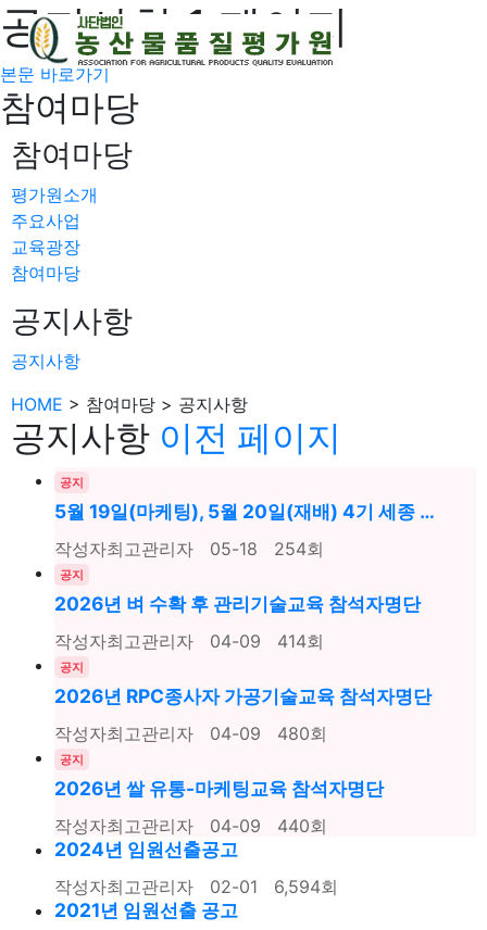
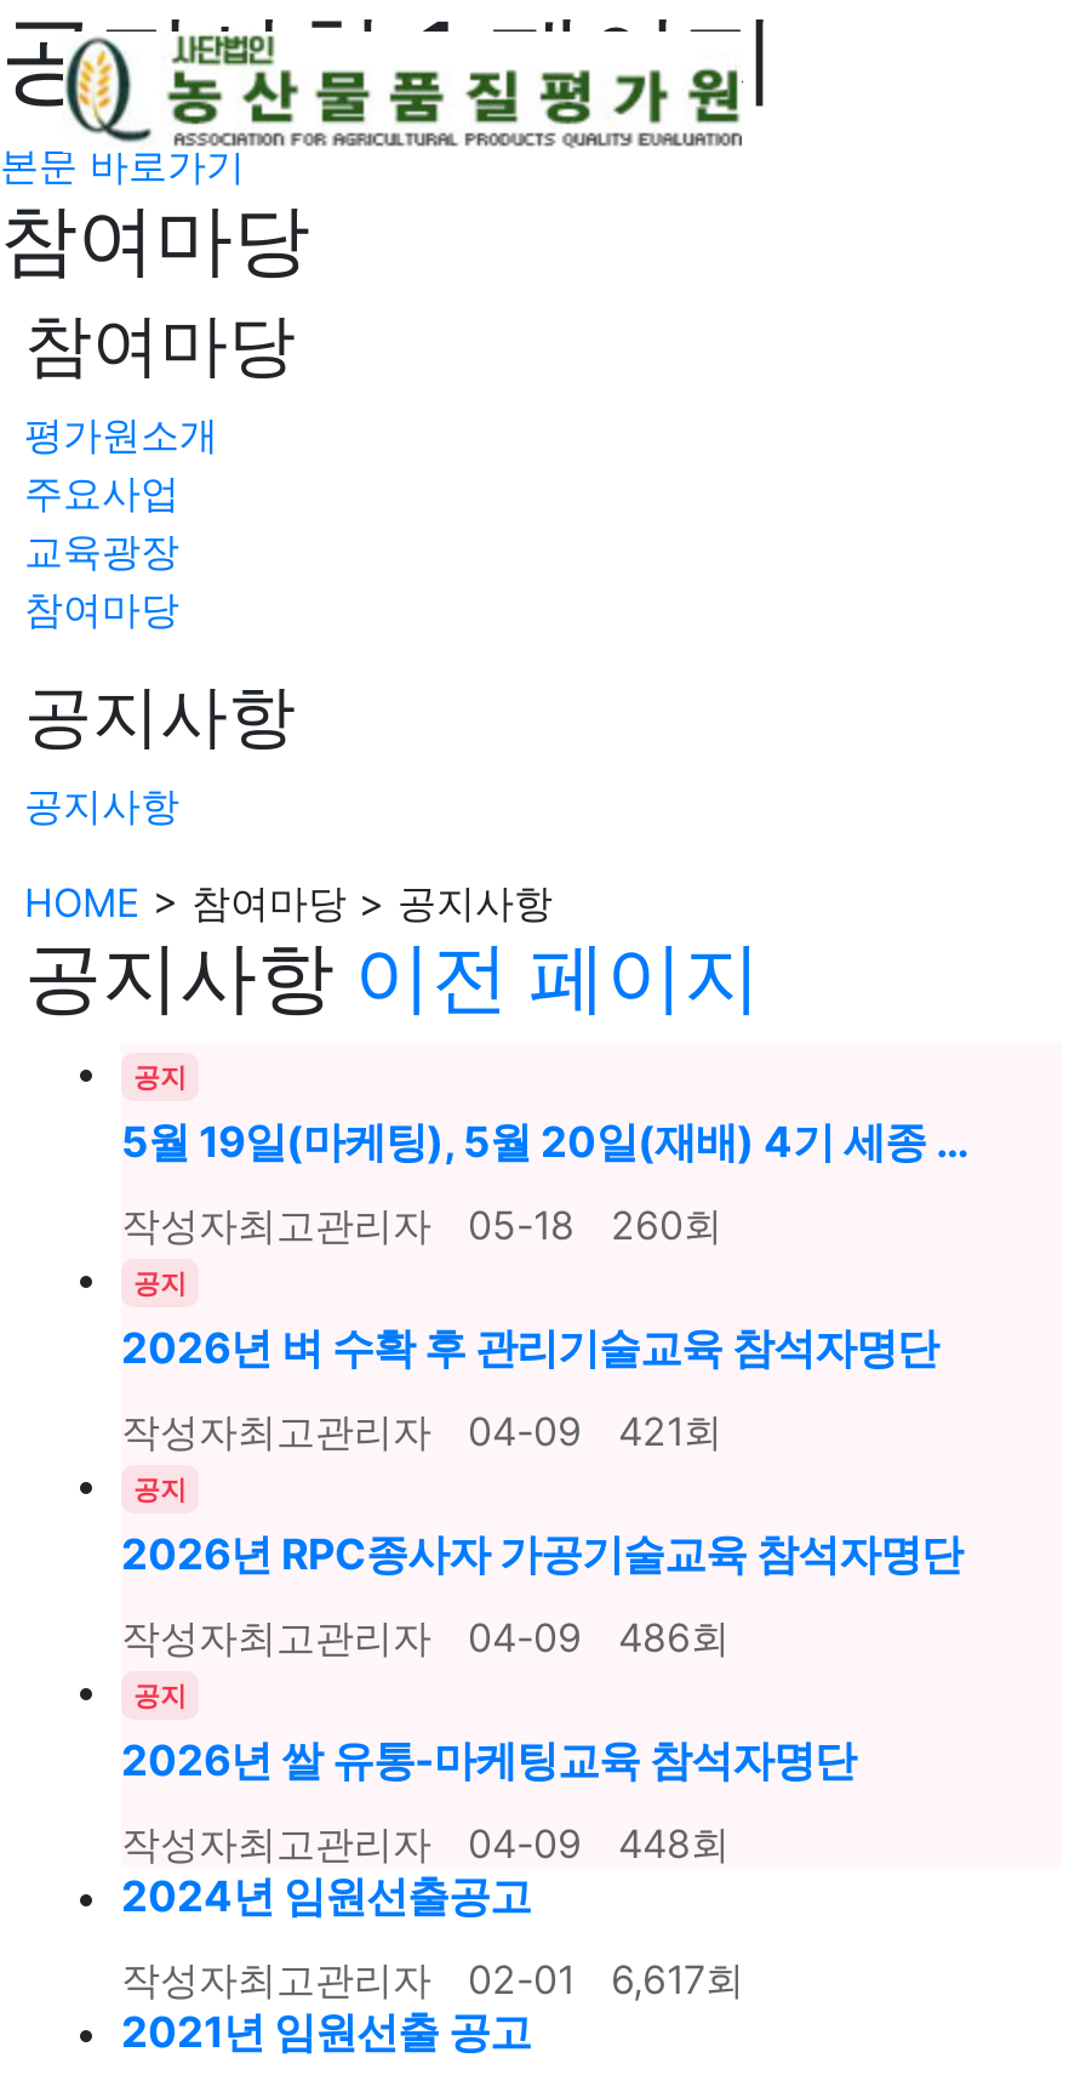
[54,538,324,560] 작성자최고관리자 05-18 254회 -> [121,1201,722,1249] 작성자최고관리자 05-18 260회
[54,630,324,652] 작성자최고관리자 04-09 414회 -> [121,1407,722,1455] 작성자최고관리자 04-09 421회
[54,722,327,744] 작성자최고관리자 04-09 480회 -> [121,1613,730,1661] 작성자최고관리자 04-09 486회
[54,815,327,837] 작성자최고관리자 04-09 440회 -> [121,1819,730,1868] 작성자최고관리자 04-09 448회
[54,876,338,897] 작성자최고관리자 02-01 6,594회 -> [121,1955,744,2003] 작성자최고관리자 02-01 6,617회

